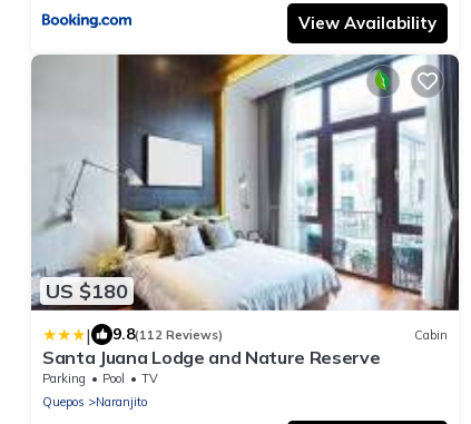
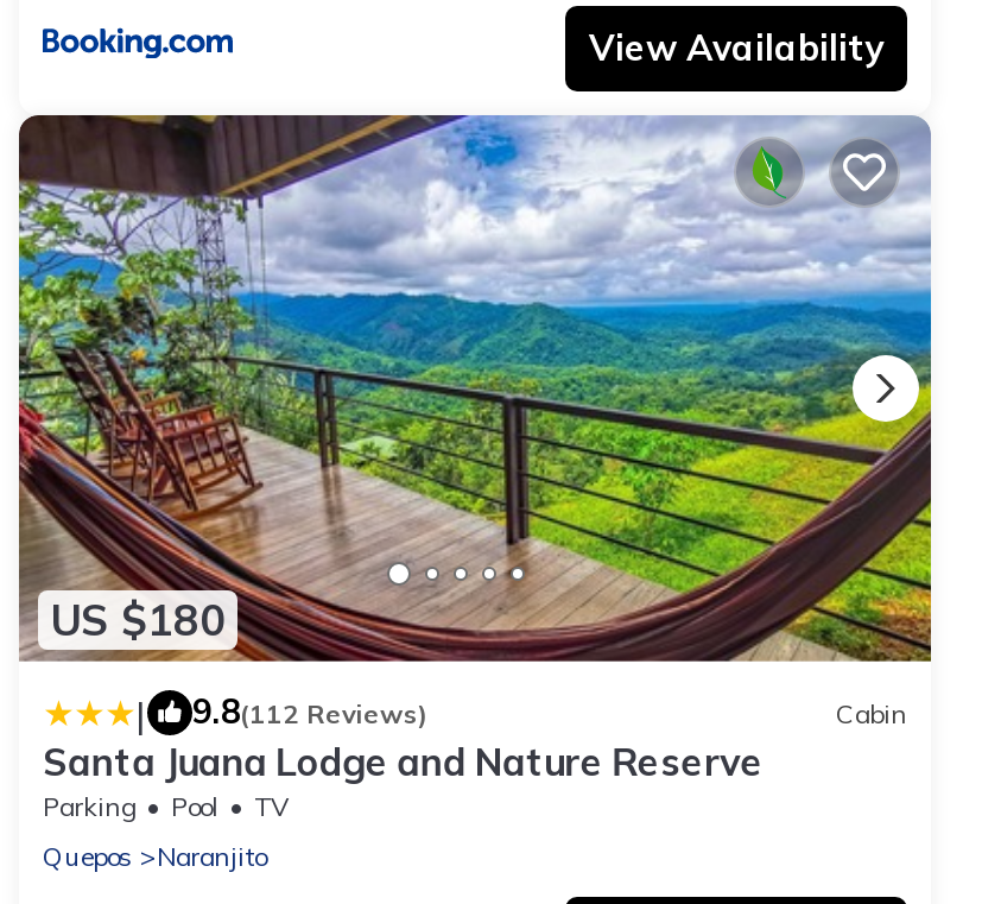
[31,53,460,312] [image] -> [17,113,933,664] [image]

